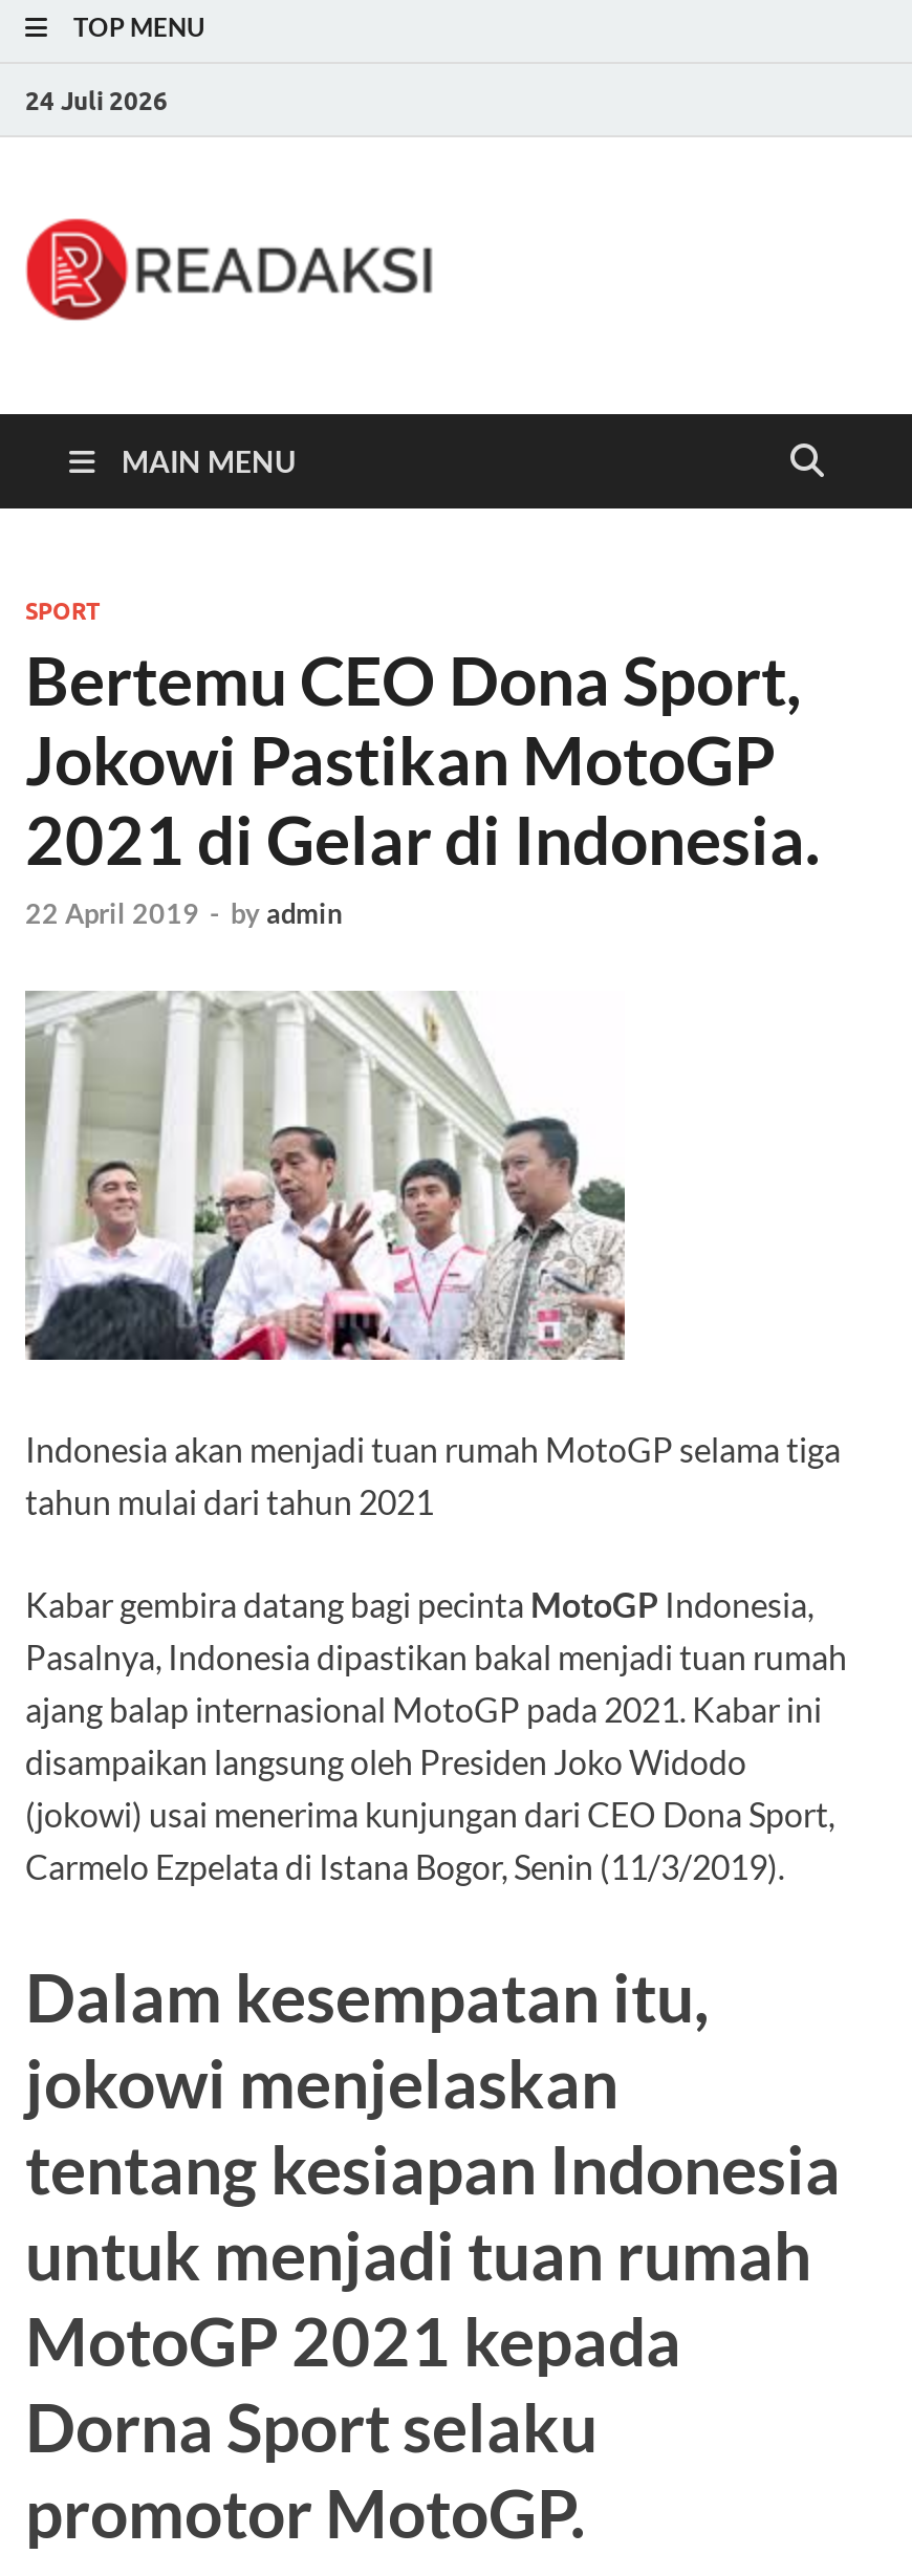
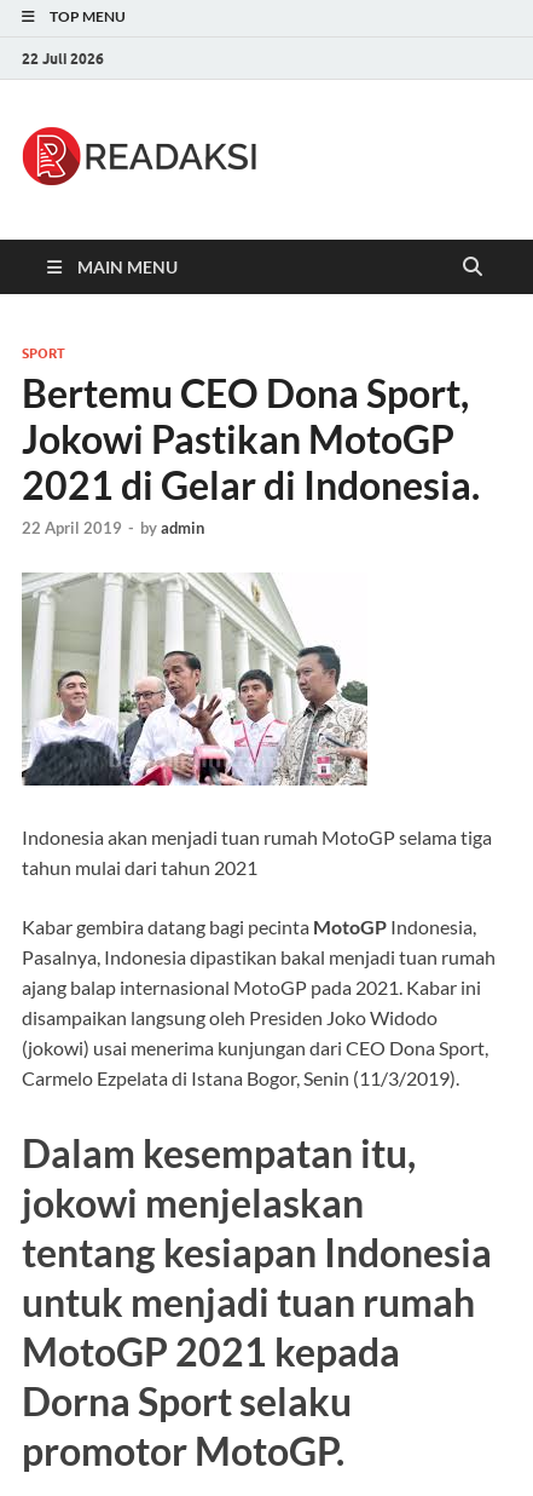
[25,84,168,115] 24 Juli 2026 -> [22,49,104,67] 22 Juli 2026

